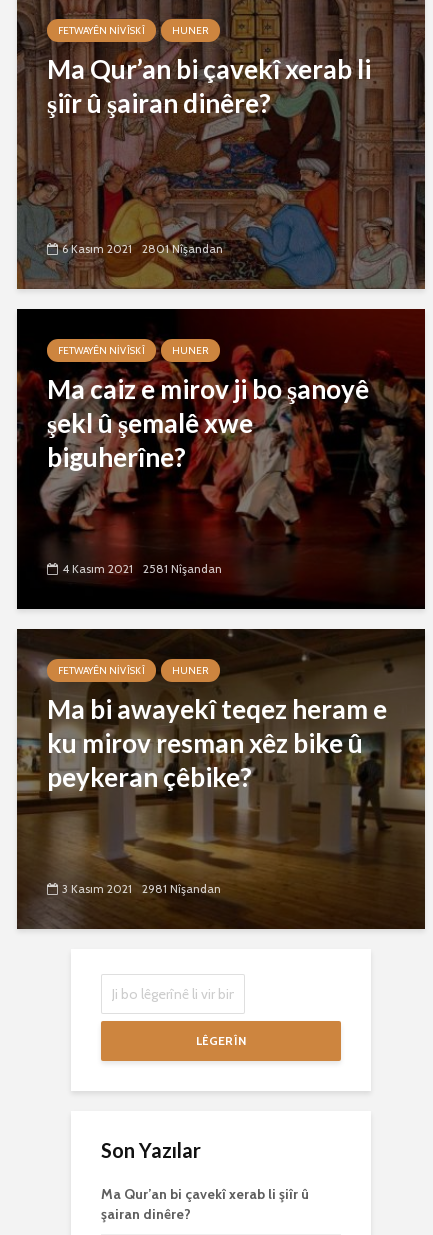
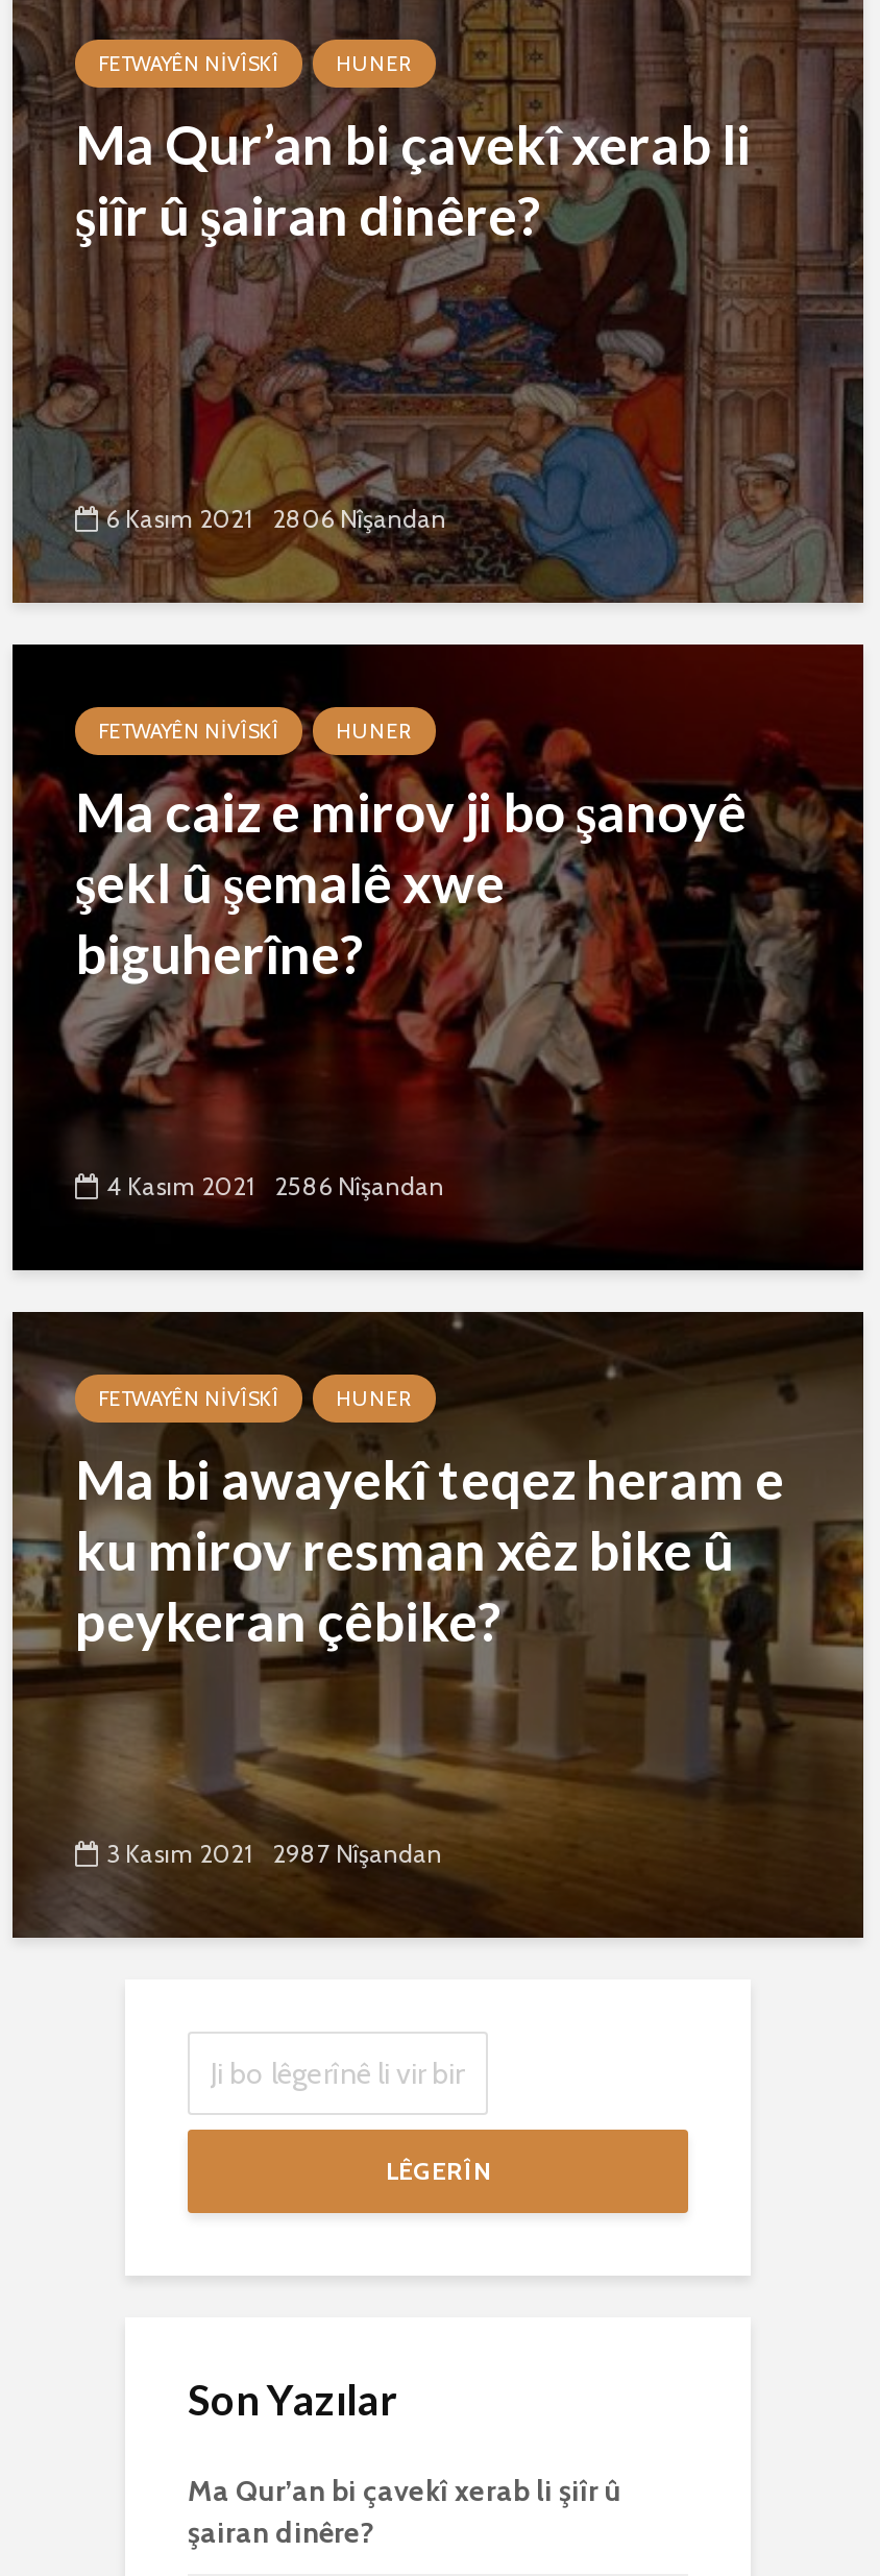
[62,241,223,256] 6 Kasım 2021 2801 Nîşandan -> [106,503,446,534] 6 Kasım 2021 2806 Nîşandan
[62,561,222,576] 4 Kasım 2021 2581 Nîşandan -> [106,1170,444,1202] 4 Kasım 2021 2586 Nîşandan
[62,881,221,896] 3 Kasım 2021 2981 Nîşandan -> [106,1838,442,1869] 3 Kasım 2021 2987 Nîşandan

